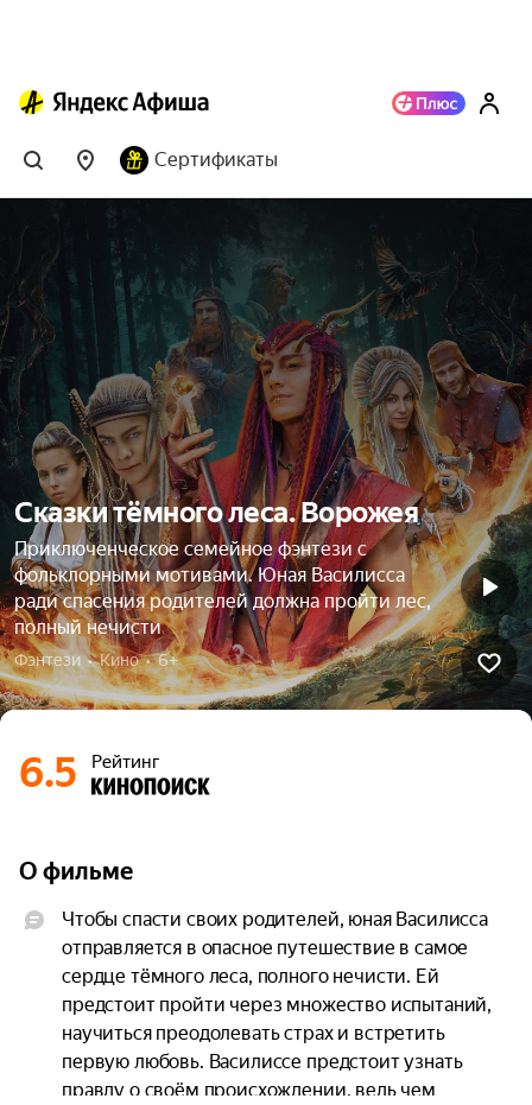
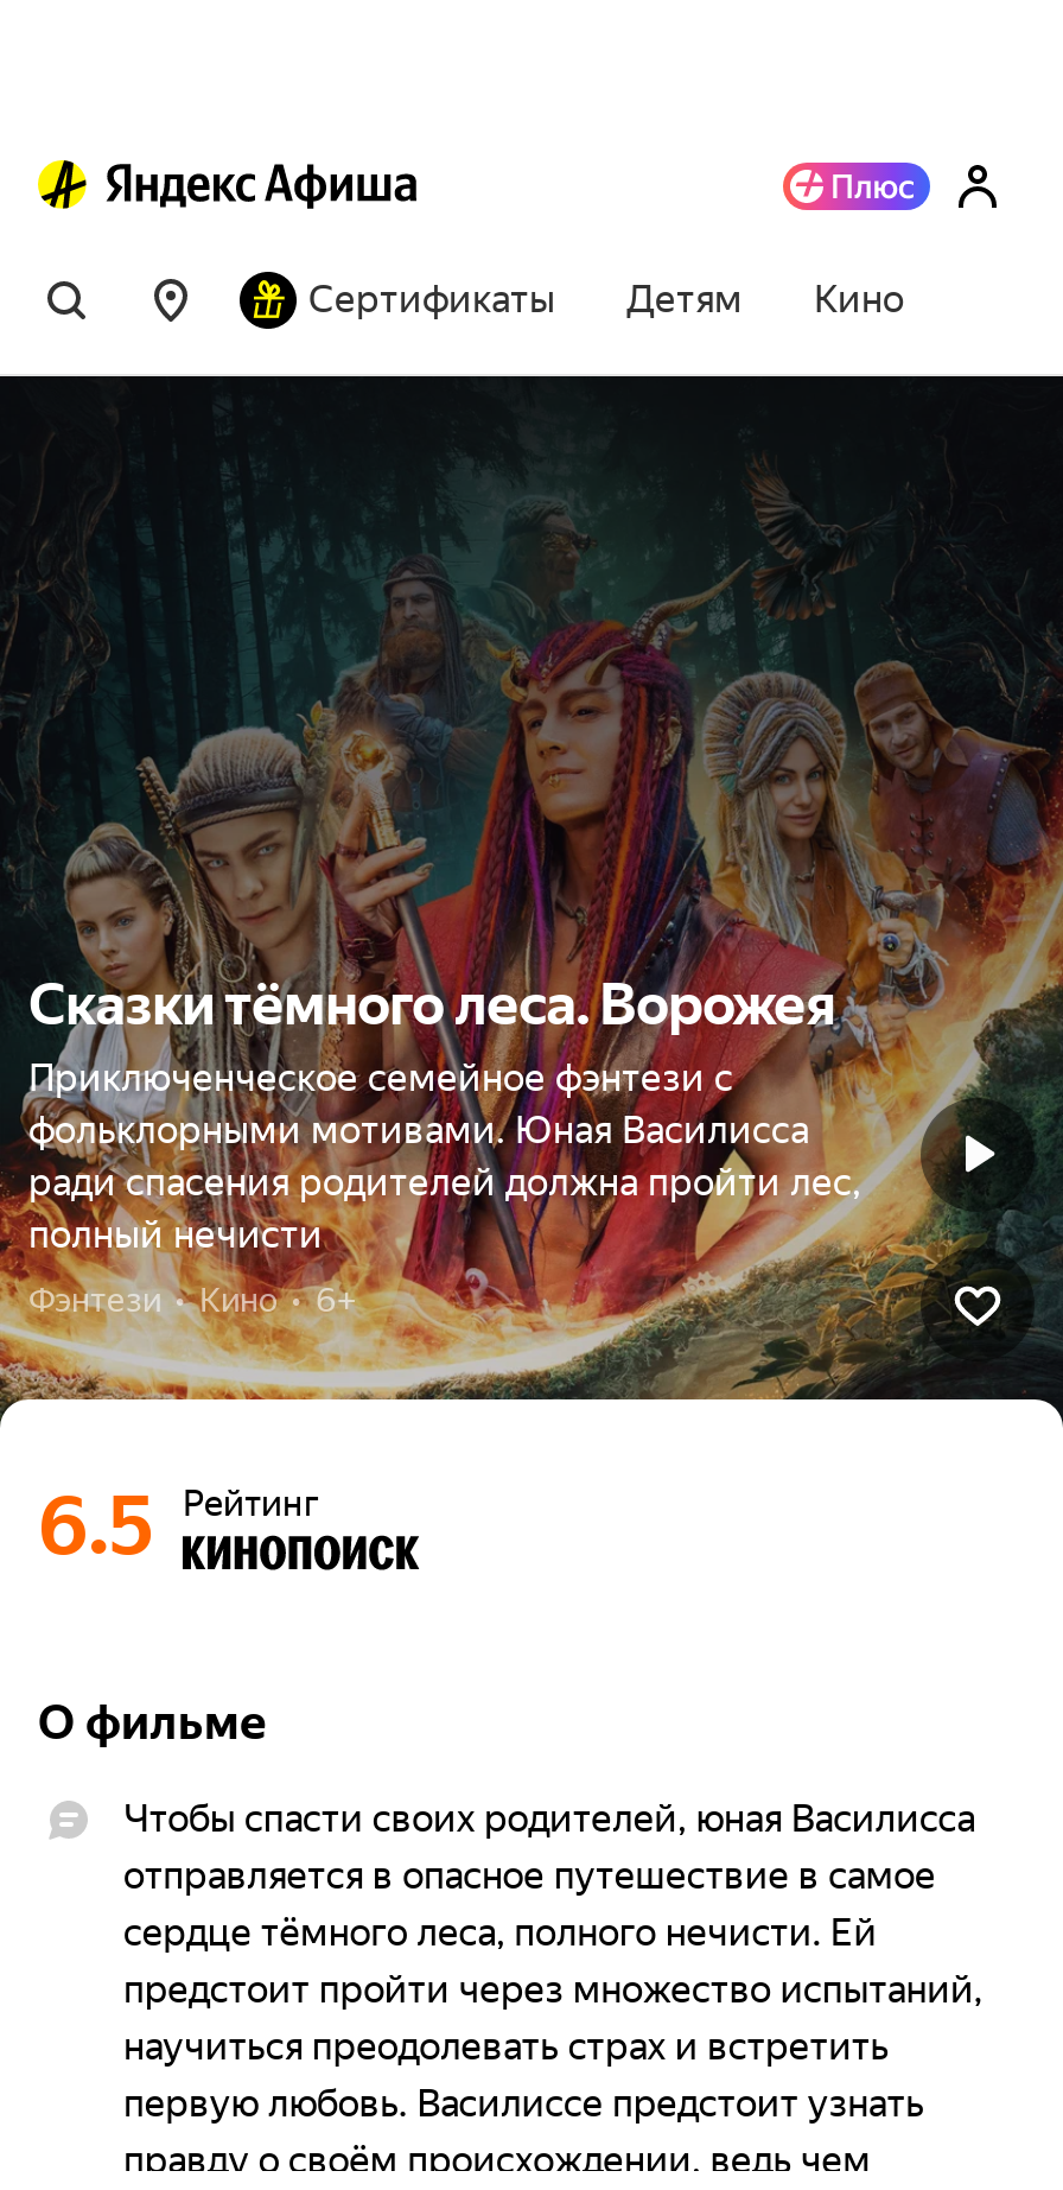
none -> [626,277,904,322] Детям | Кино

